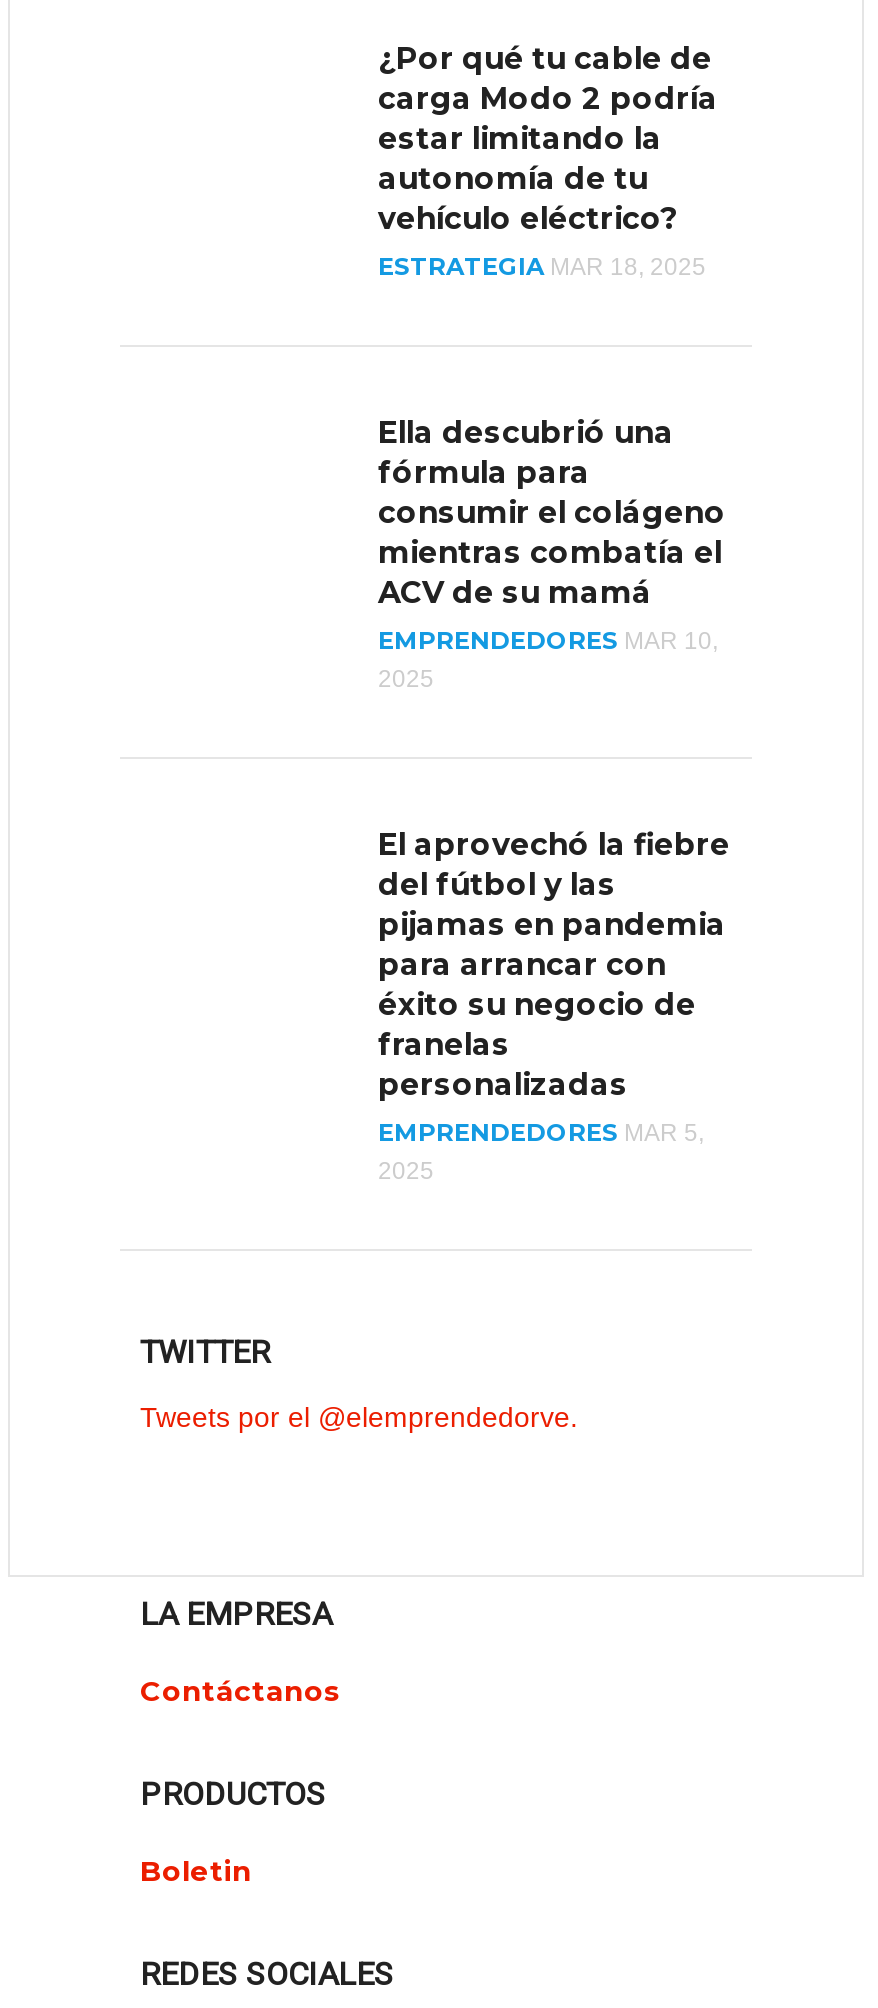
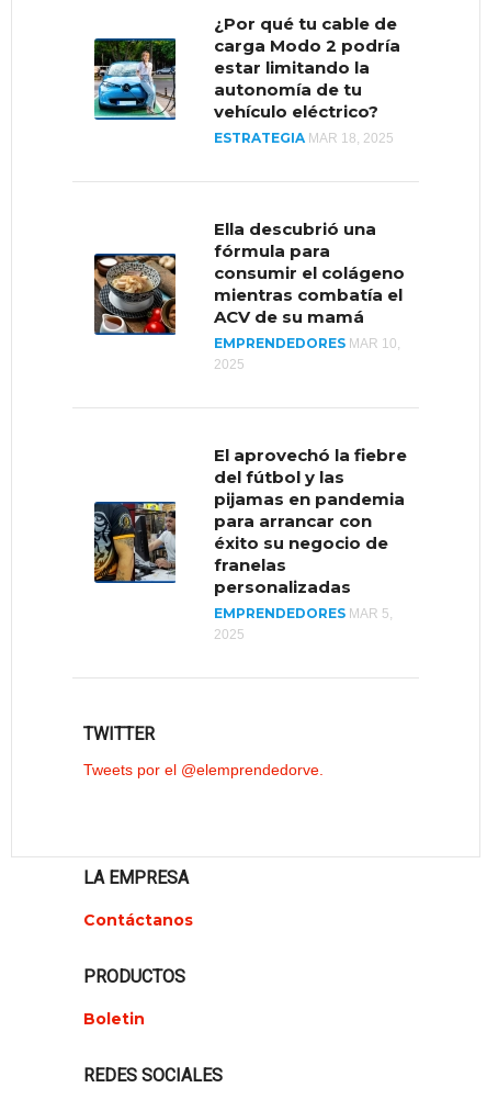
none -> [93,37,177,121] [image]
none -> [93,253,177,336] [image]
none -> [93,501,177,584] [image]

